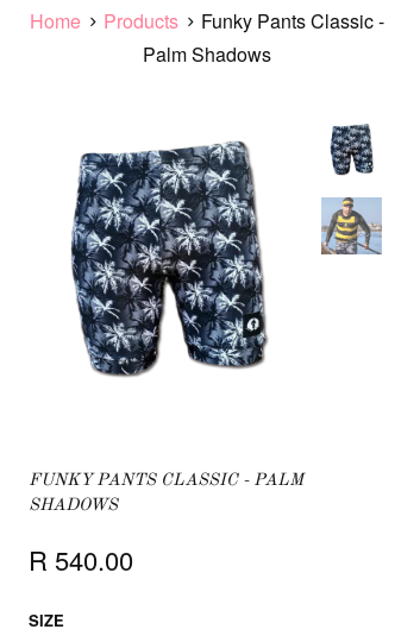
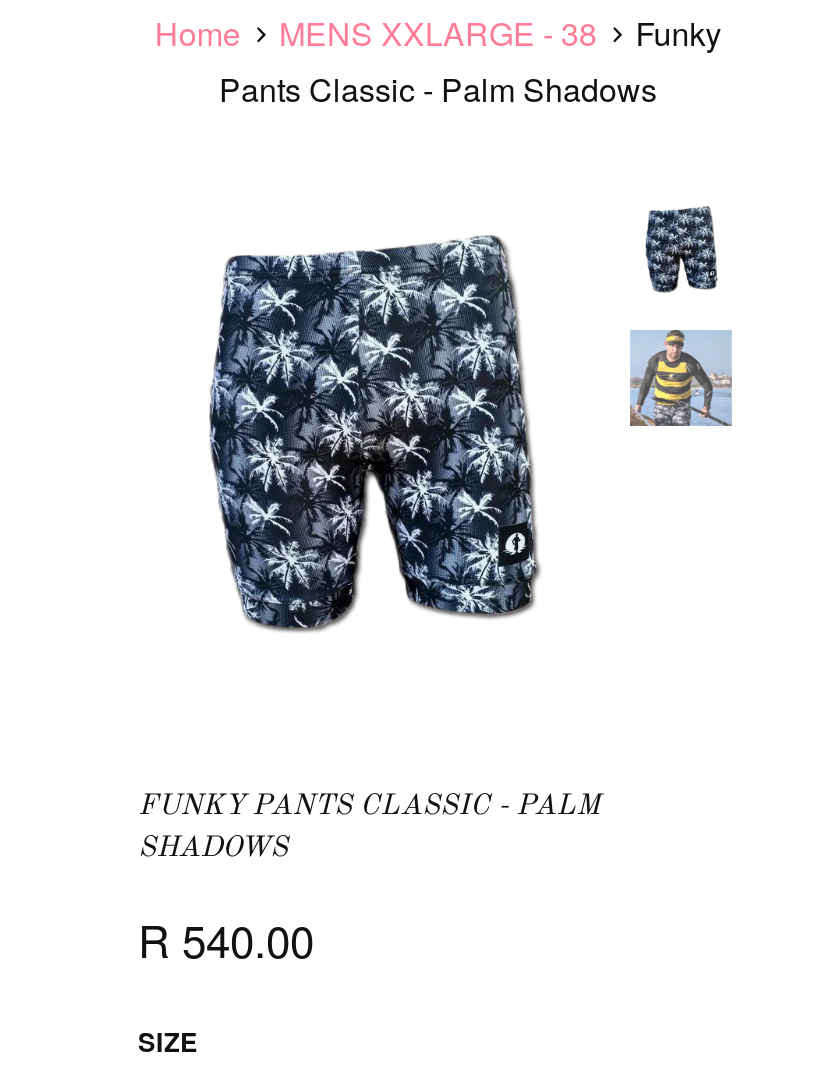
[104,7,385,68] Products | Funky Pants Classic - | Palm Shadows -> [219,10,721,112] MENS XXLARGE - 38 | Funky | Pants Classic - Palm Shadows

